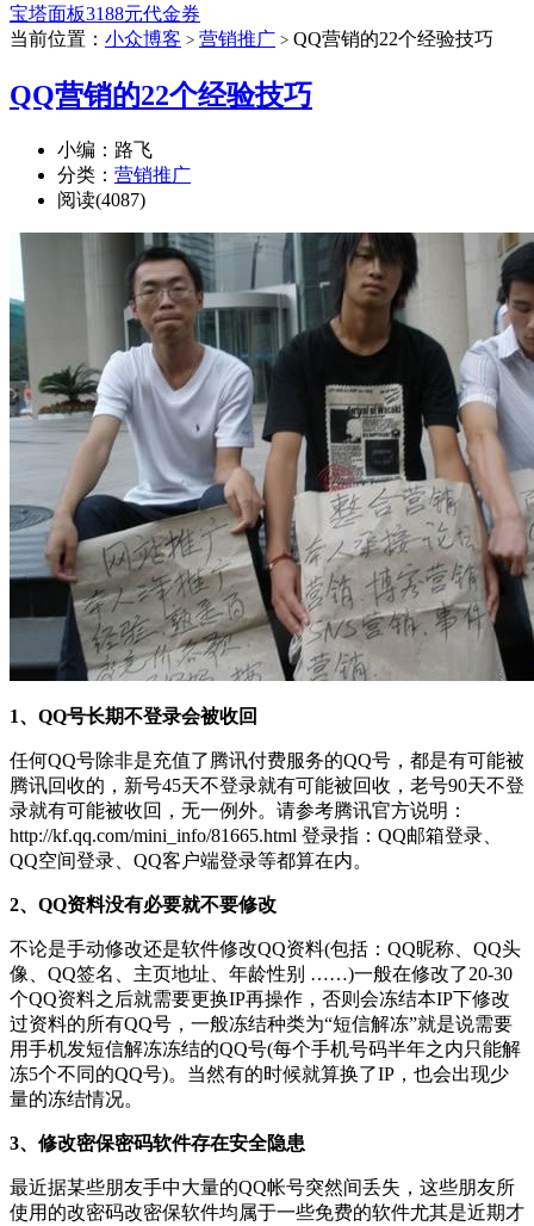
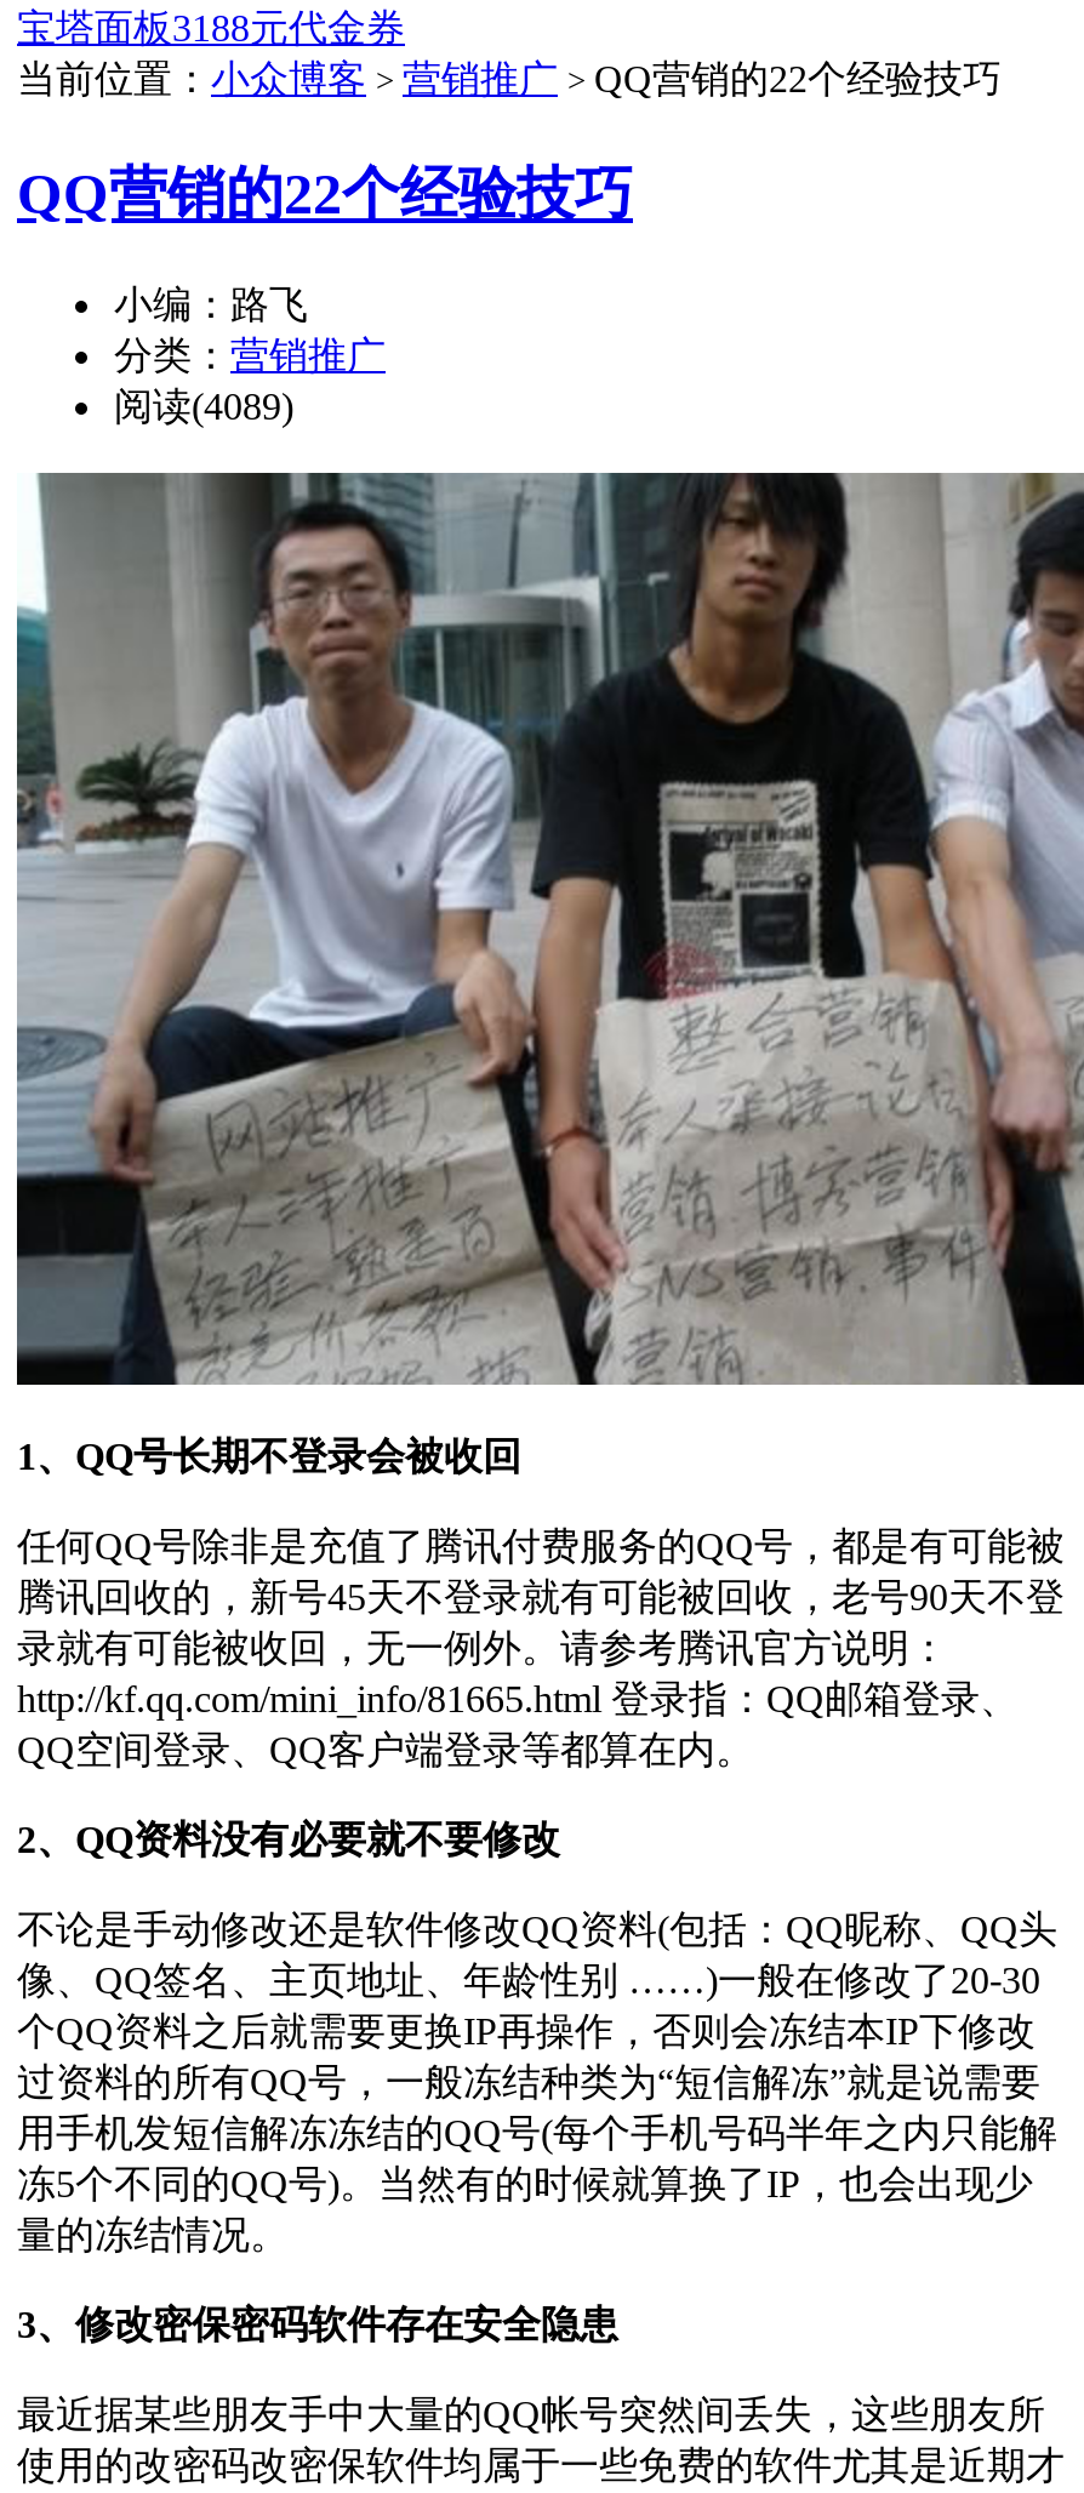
[57,189,145,210] 阅读(4087) -> [114,385,293,426] 阅读(4089)

